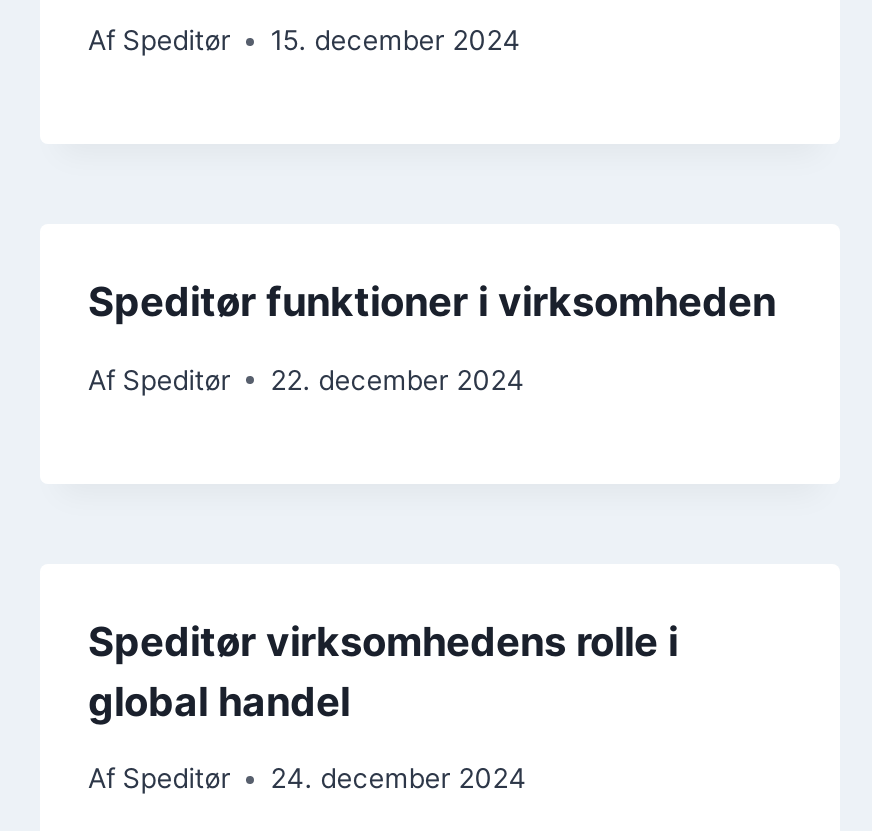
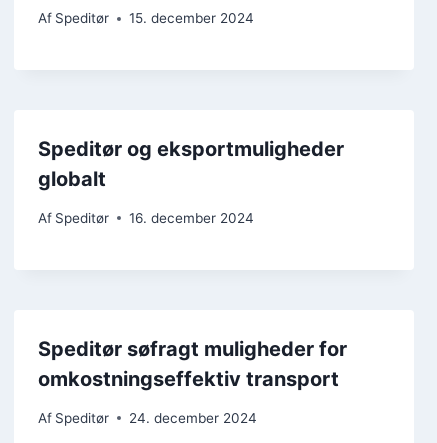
[88,279,776,327] Speditør funktioner i virksomheden -> [38,137,344,191] Speditør og eksportmuligheder | globalt
[88,364,524,396] Af Speditør 22. december 2024 -> [38,210,254,226] Af Speditør 16. december 2024
[88,618,678,726] Speditør virksomhedens rolle i | global handel -> [38,337,347,391] Speditør søfragt muligheder for | omkostningseffektiv transport

